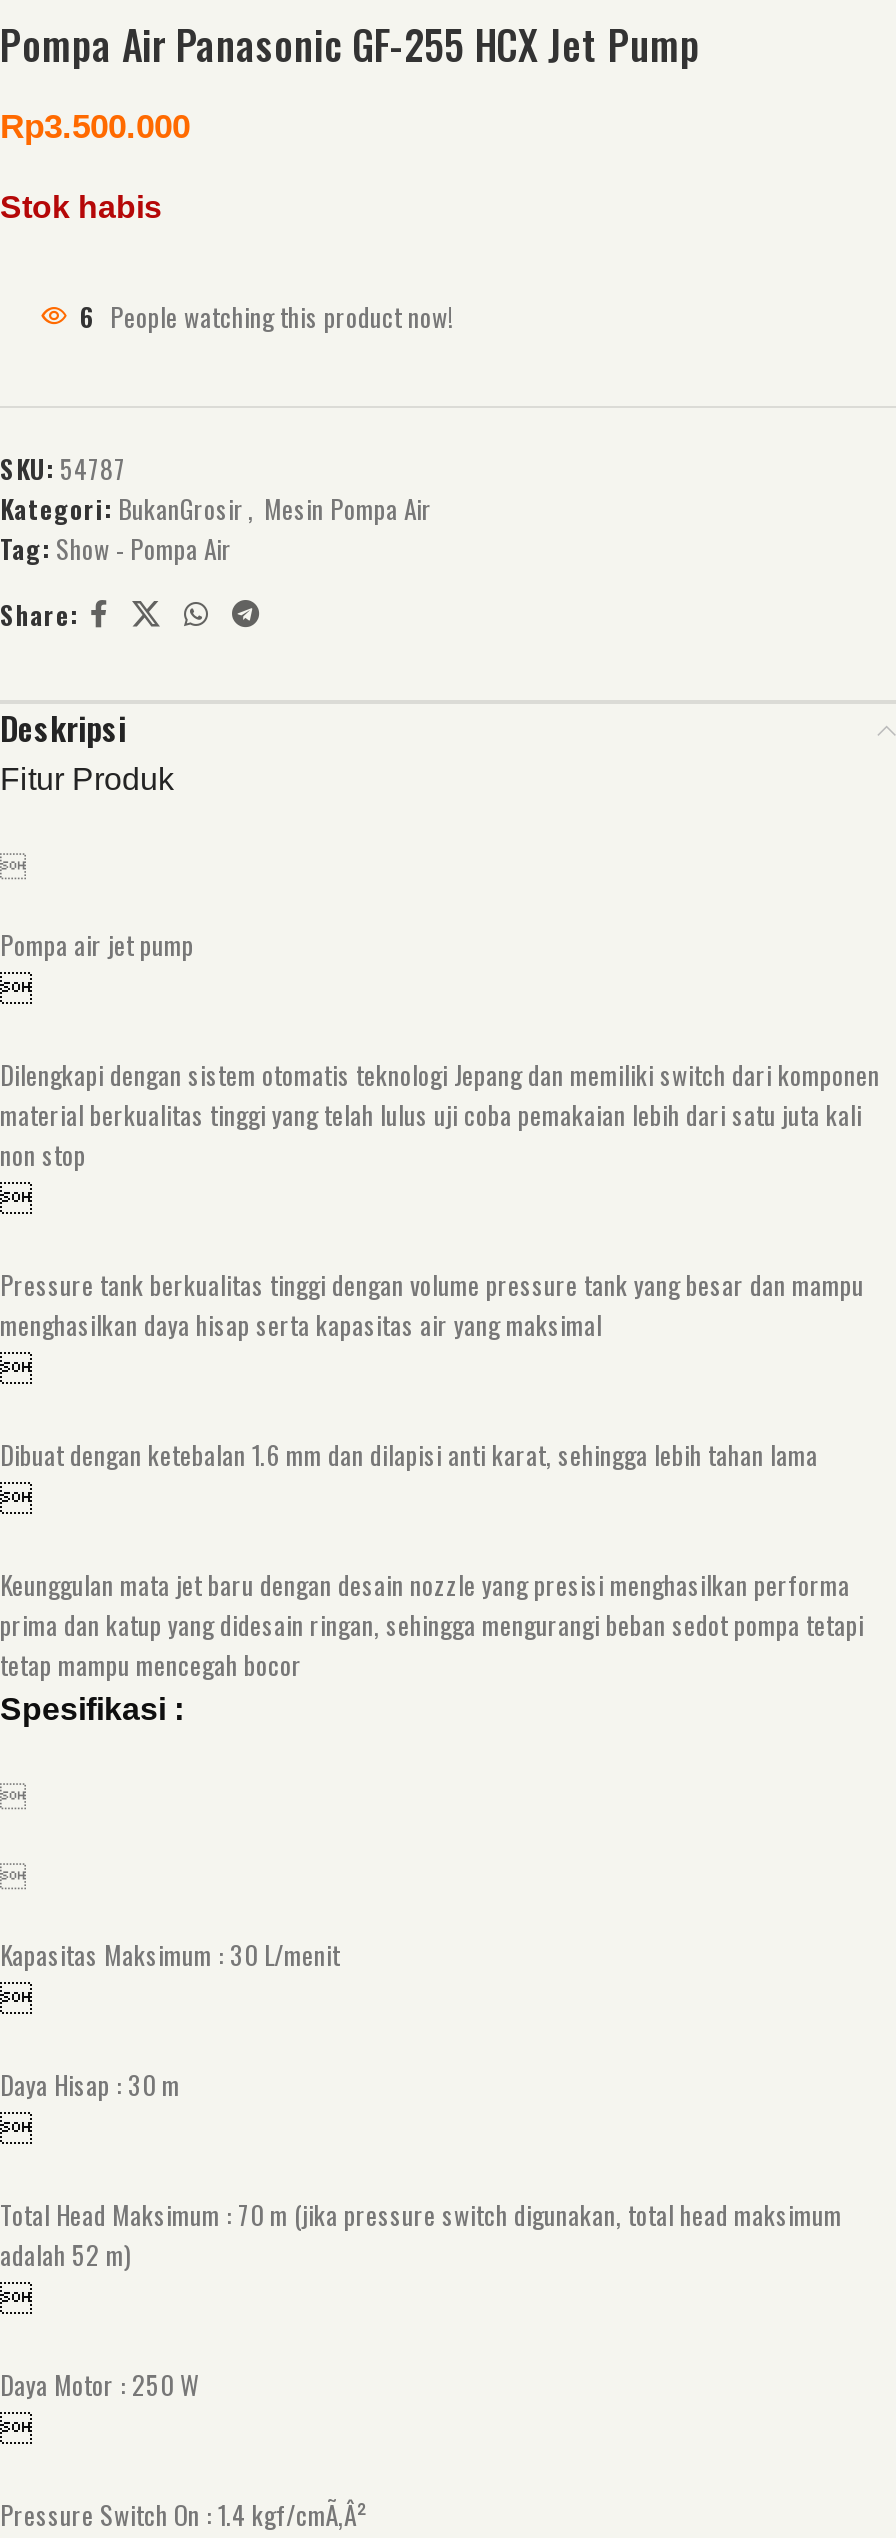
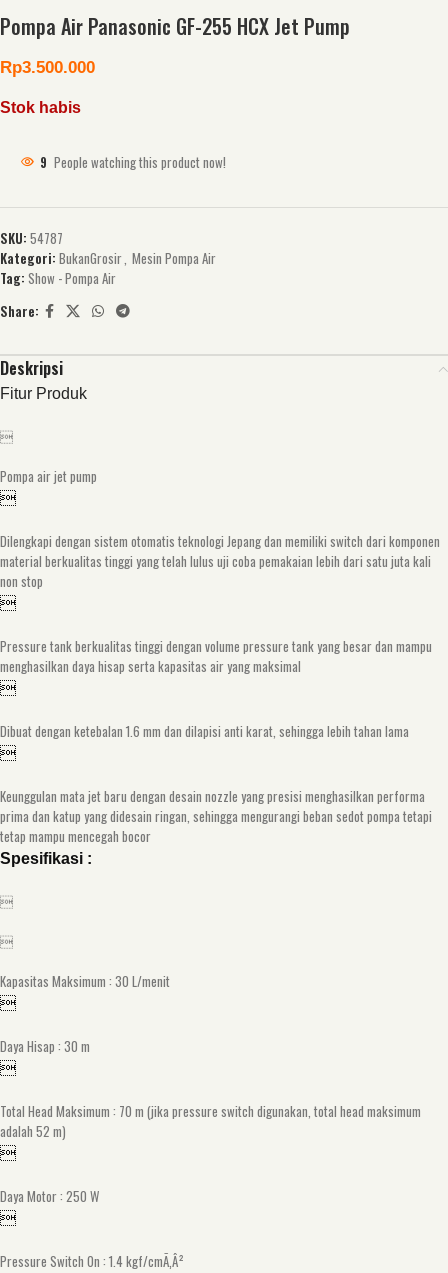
[80,296,454,336] 6 People watching this product now! -> [40,152,226,172] 9 People watching this product now!

